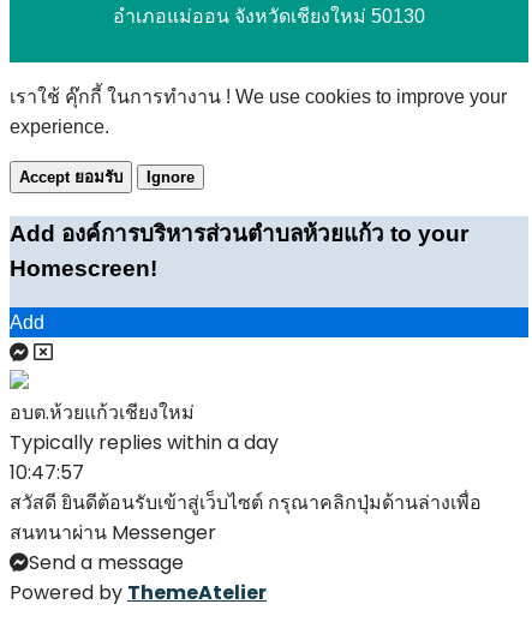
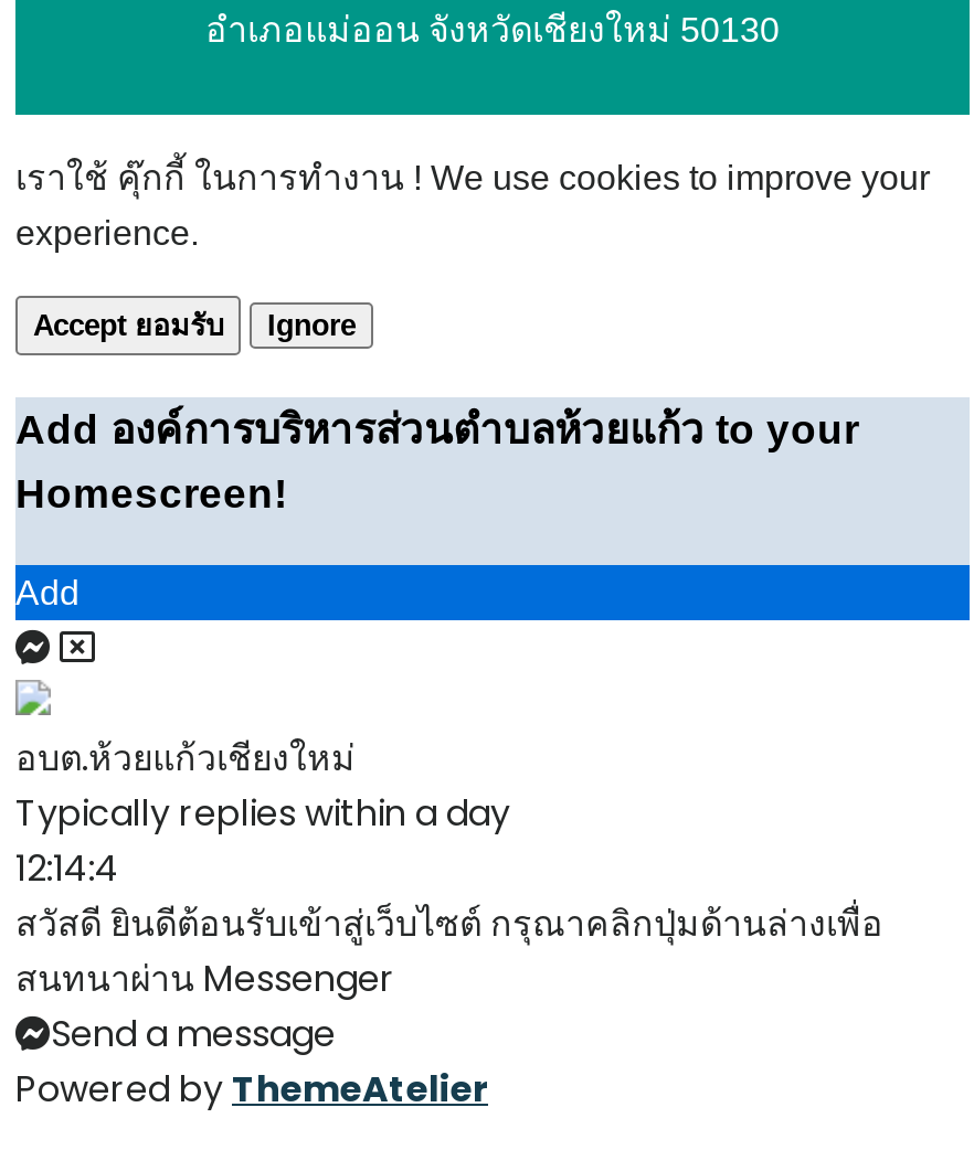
[10,459,84,487] 10:47:57 -> [15,844,119,895] 12:14:4

